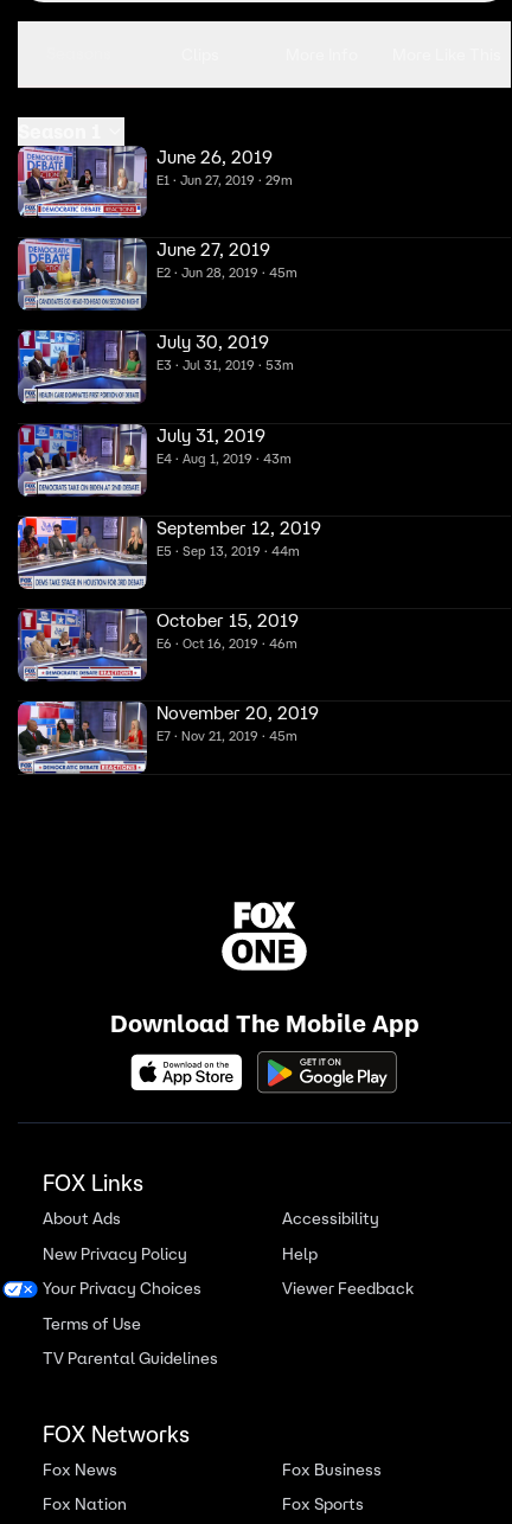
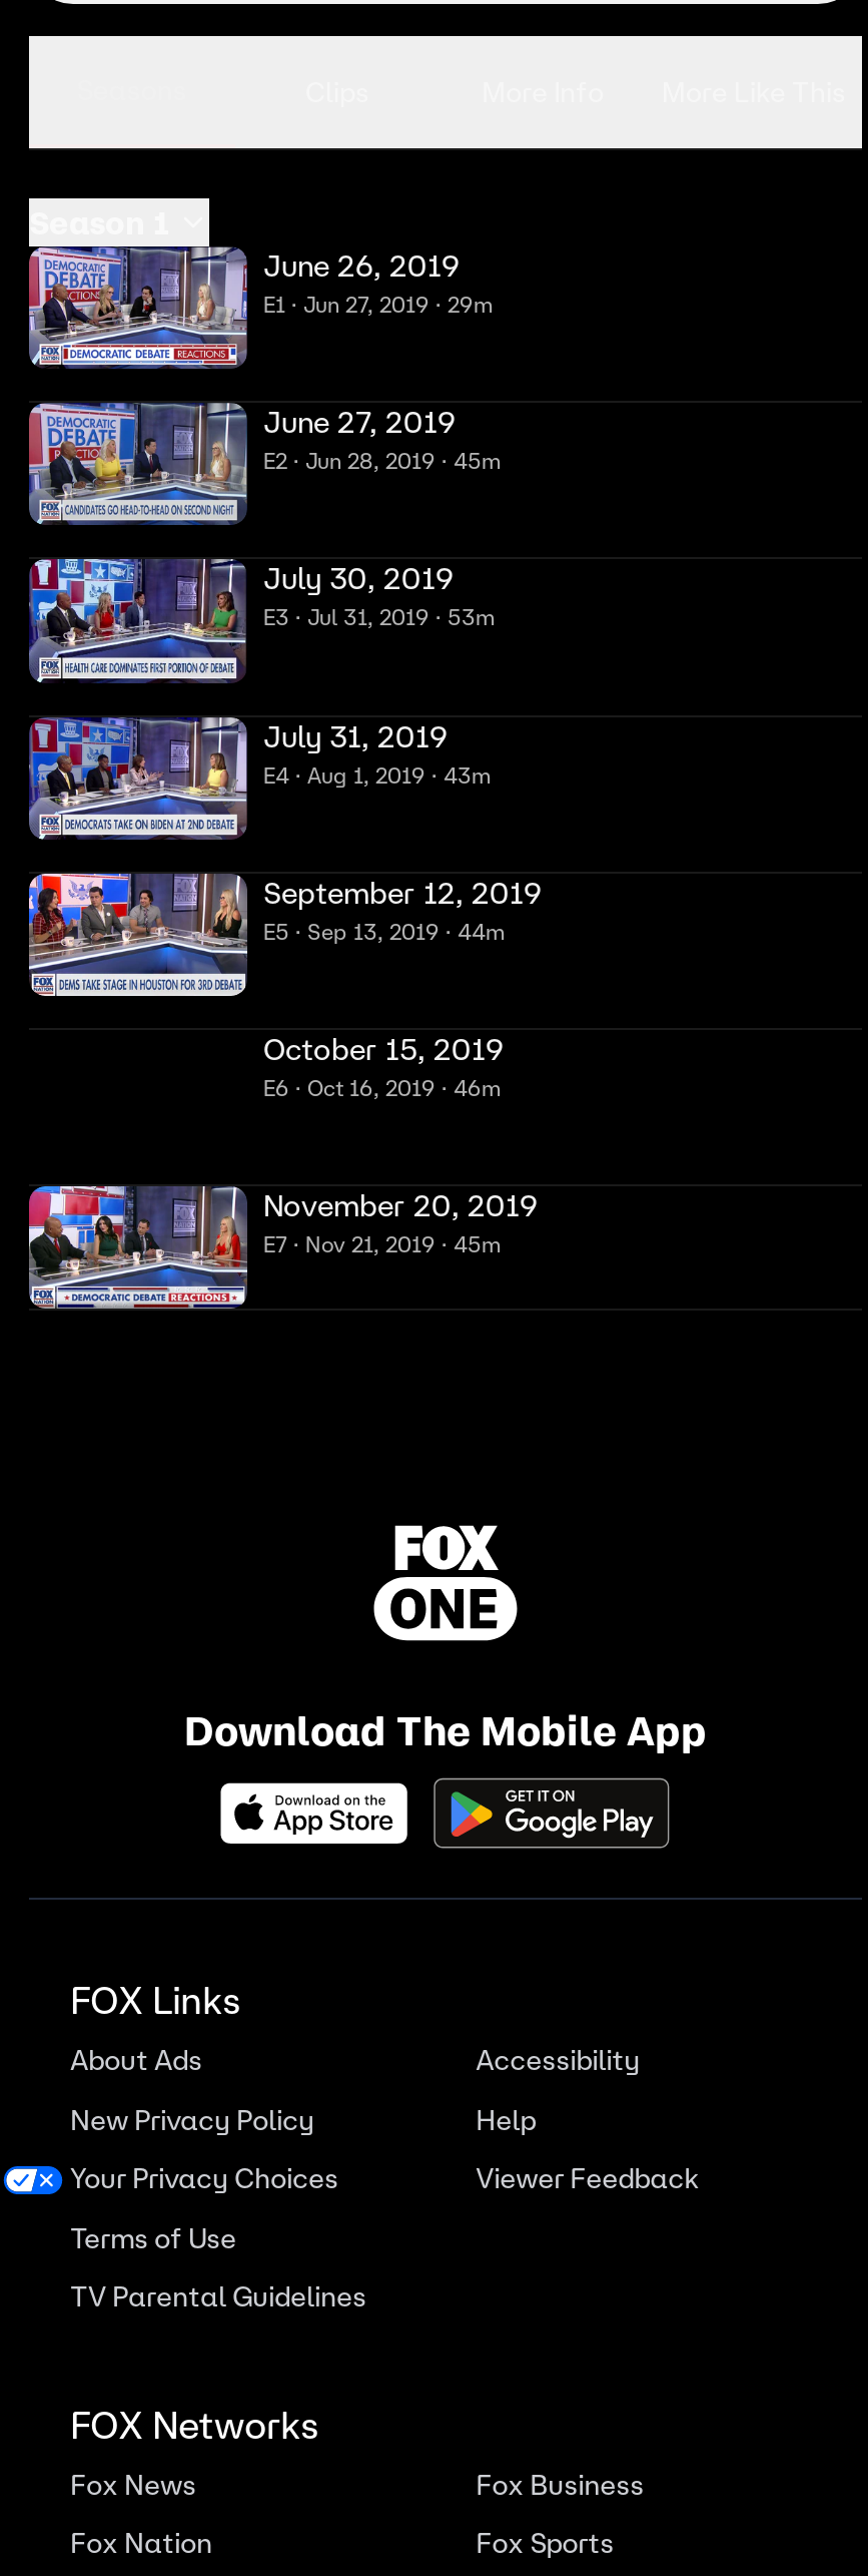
[17,608,148,683] [image] -> none

